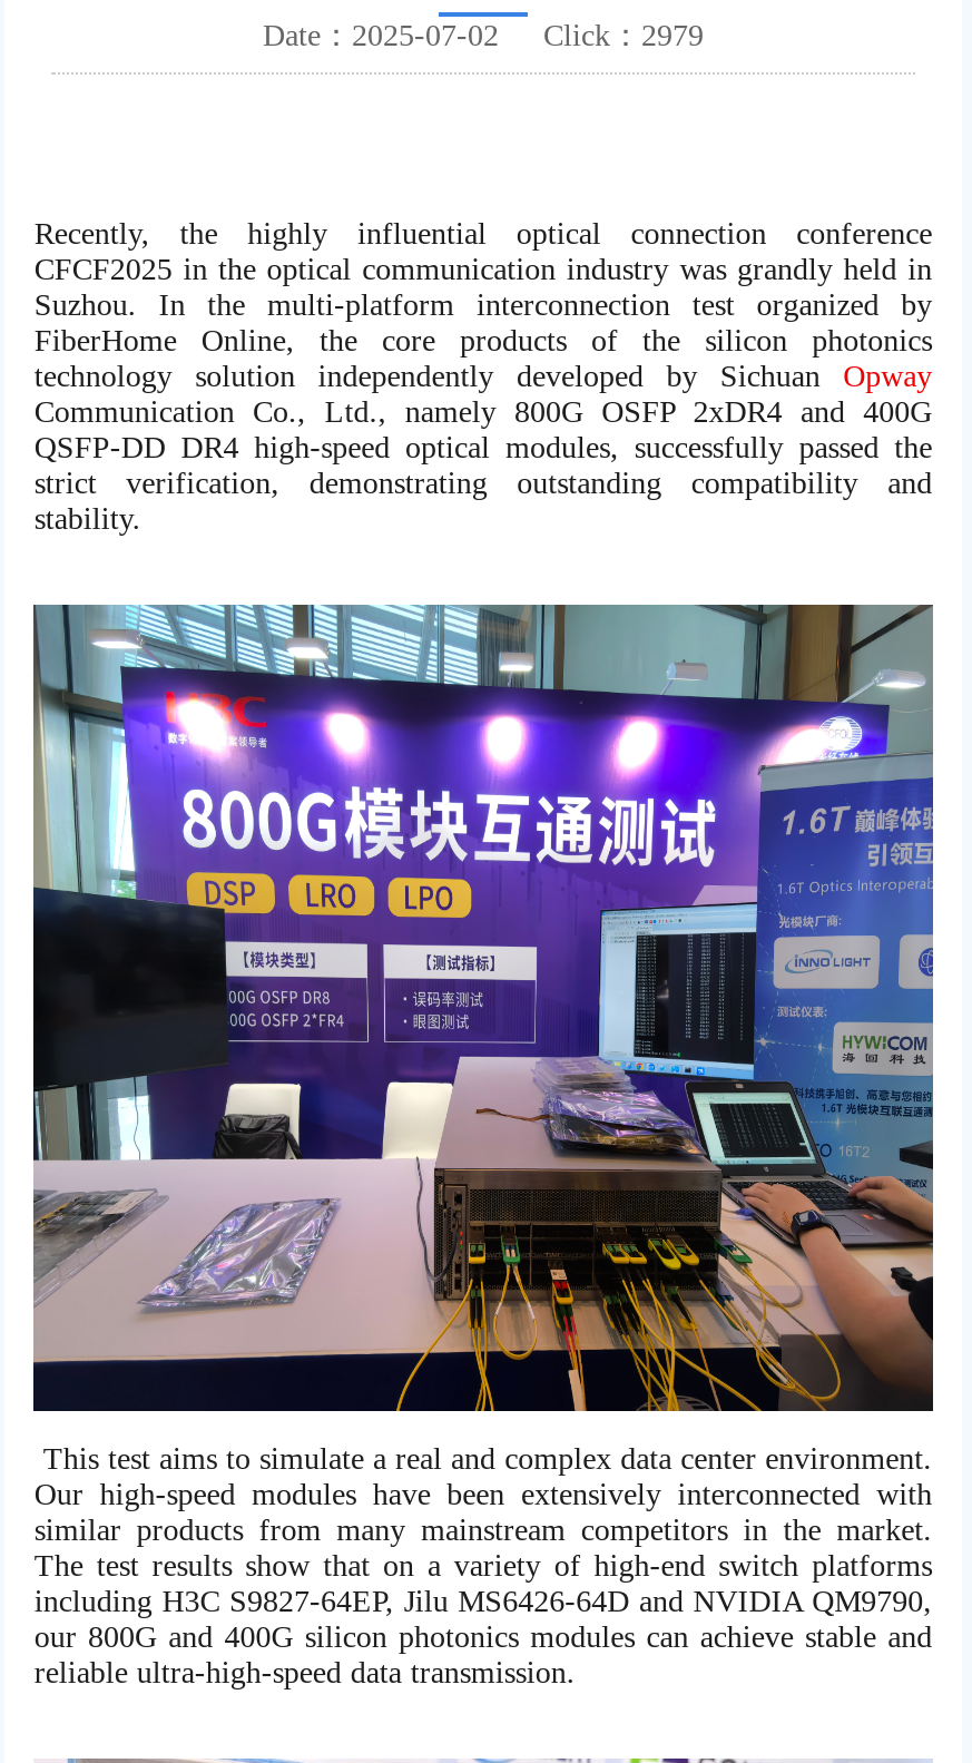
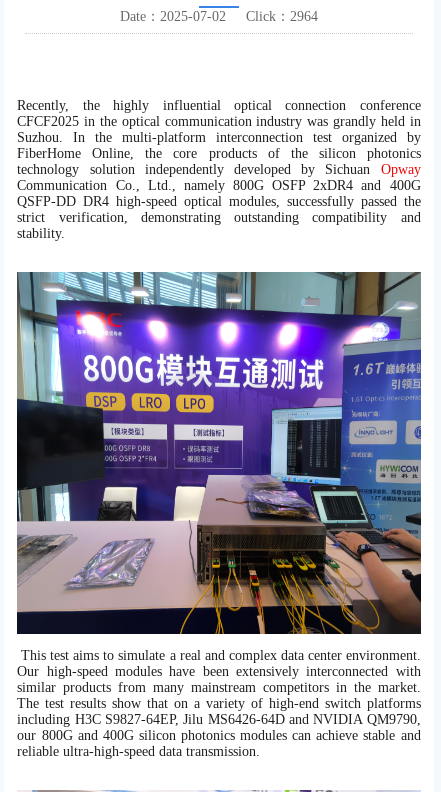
[263,19,704,53] Date：2025-07-02 Click：2979 -> [120,9,318,24] Date：2025-07-02 Click：2964

